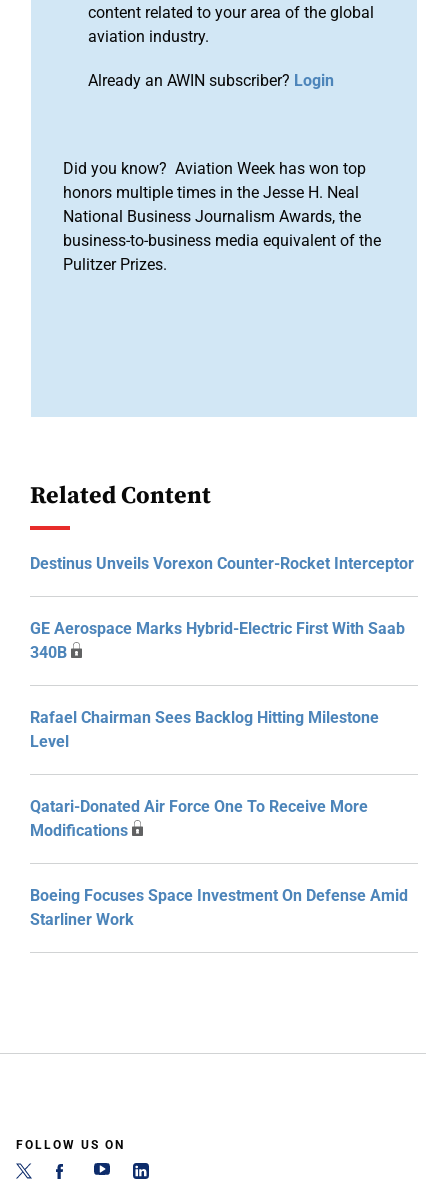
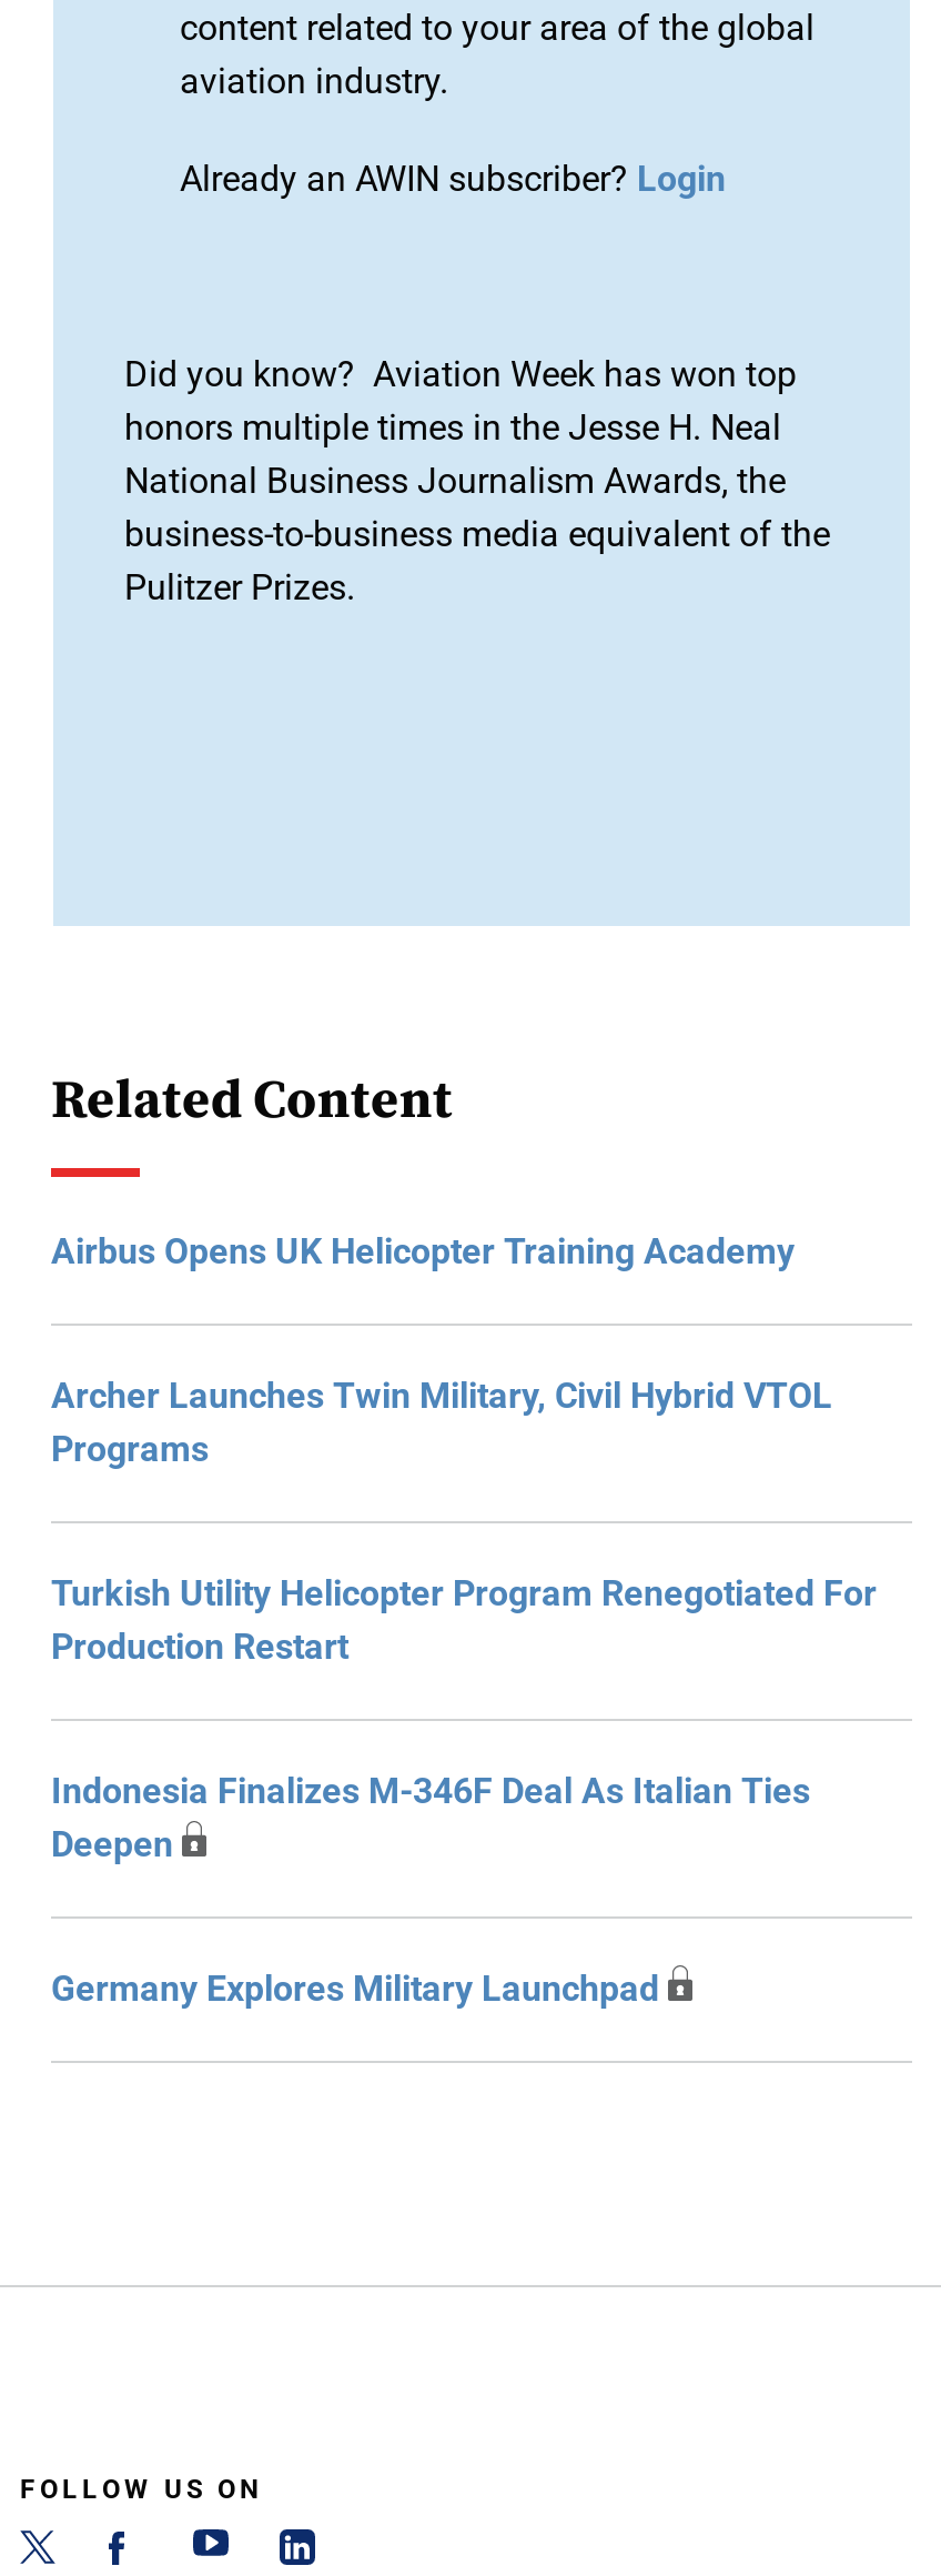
[30,554,414,573] Destinus Unveils Vorexon Counter-Rocket Interceptor -> [51,1230,795,1272] Airbus Opens UK Helicopter Training Academy
[30,619,405,662] GE Aerospace Marks Hybrid-Electric First With Saab | 340B -> [51,1375,832,1470] Archer Launches Twin Military, Civil Hybrid VTOL | Programs
[30,708,379,751] Rafael Chairman Sees Backlog Hitting Milestone | Level -> [51,1572,877,1668] Turkish Utility Helicopter Program Renegotiated For | Production Restart
[30,797,368,840] Qatari-Donated Air Force One To Receive More | Modifications -> [51,1770,810,1865] Indonesia Finalizes M-346F Deal As Italian Ties | Deepen
[30,886,408,929] Boeing Focuses Space Investment On Defense Amid | Starliner Work -> [51,1968,659,2010] Germany Explores Military Launchpad

